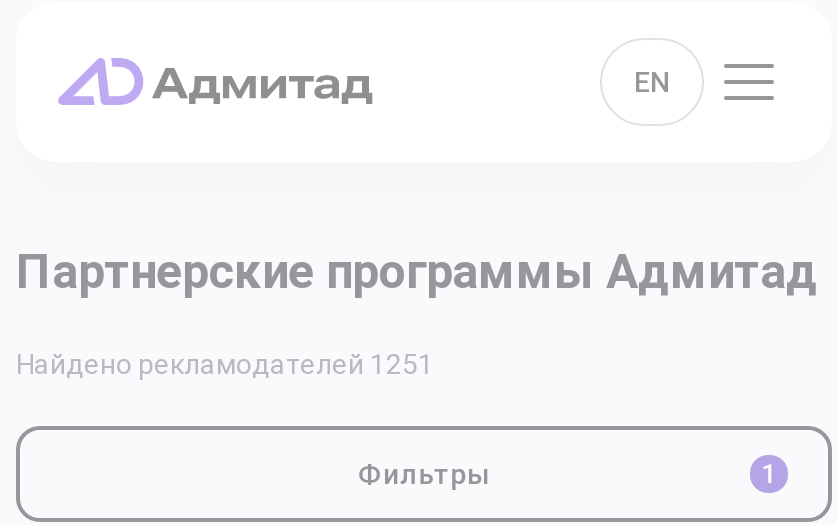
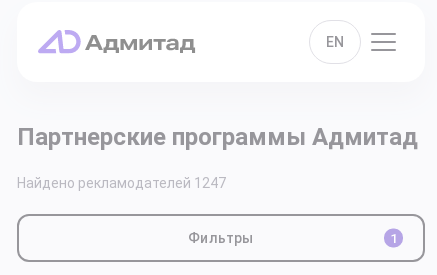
[16,348,434,380] Найдено рекламодателей 1251 -> [17,175,226,191] Найдено рекламодателей 1247

